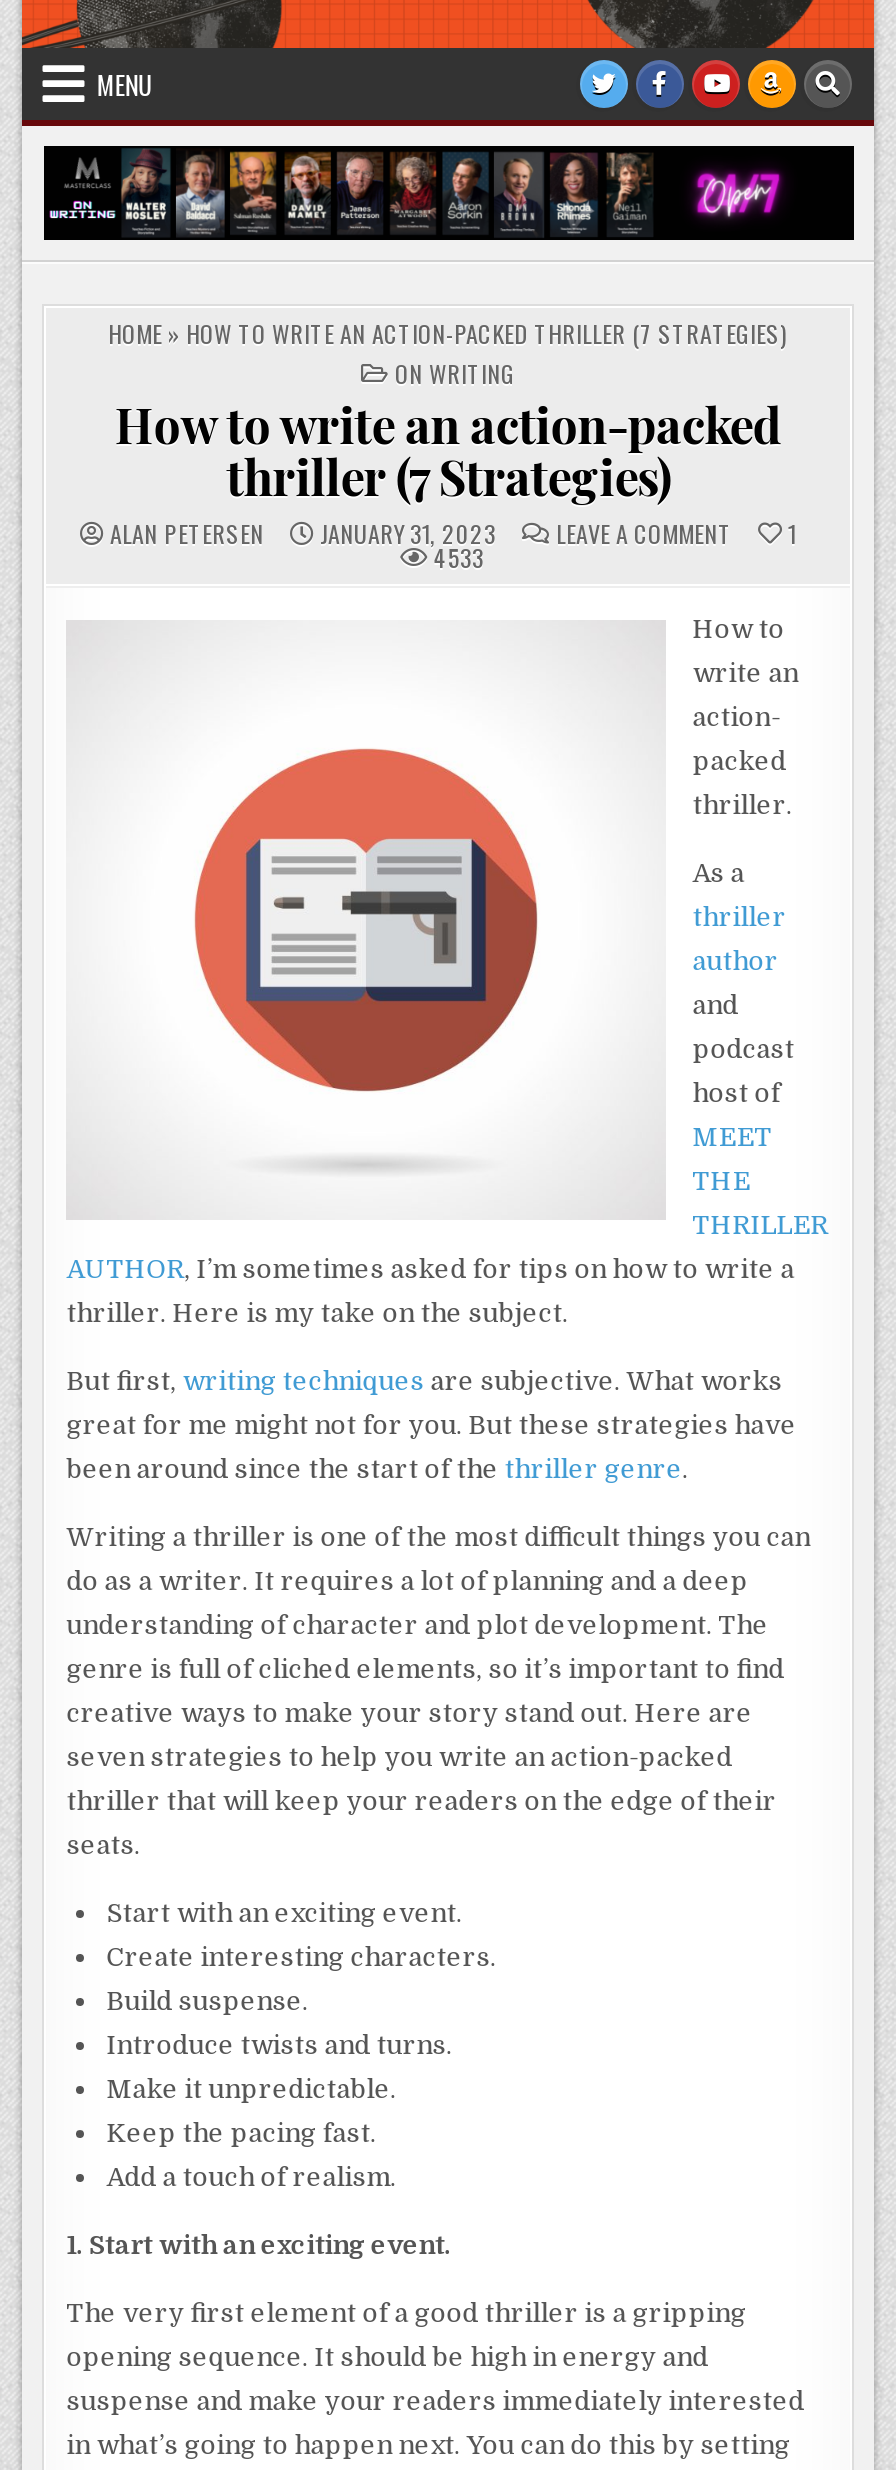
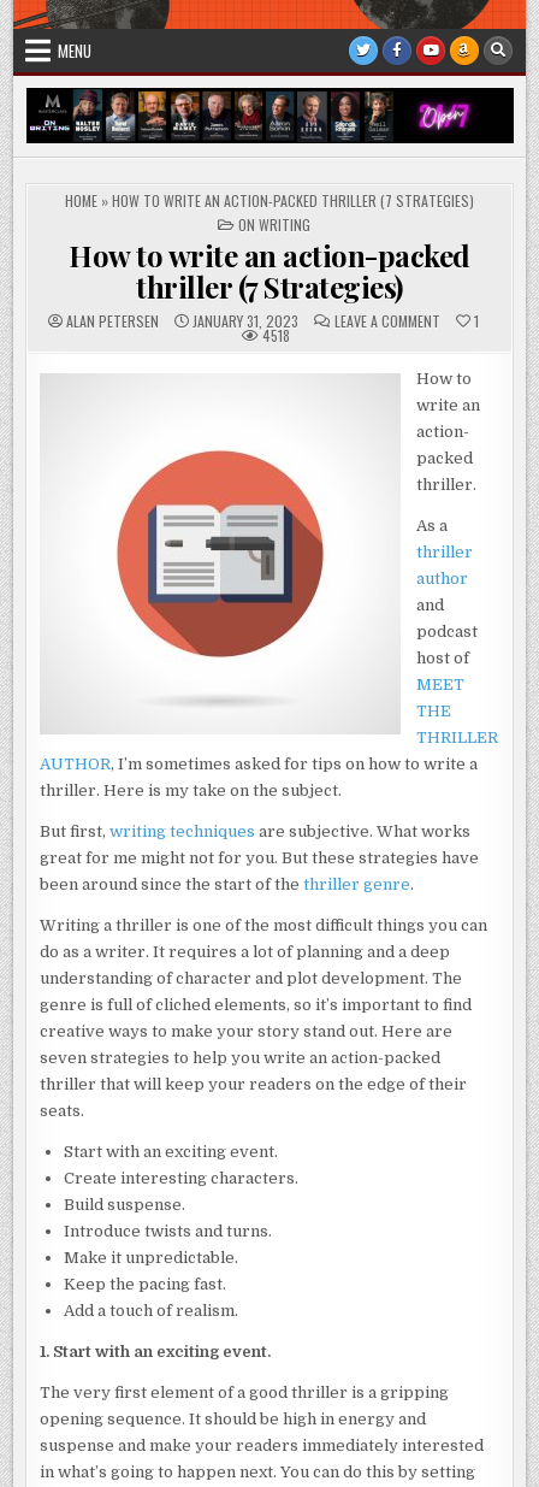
[434,540,484,574] 4533 -> [262,325,290,345] 4518

